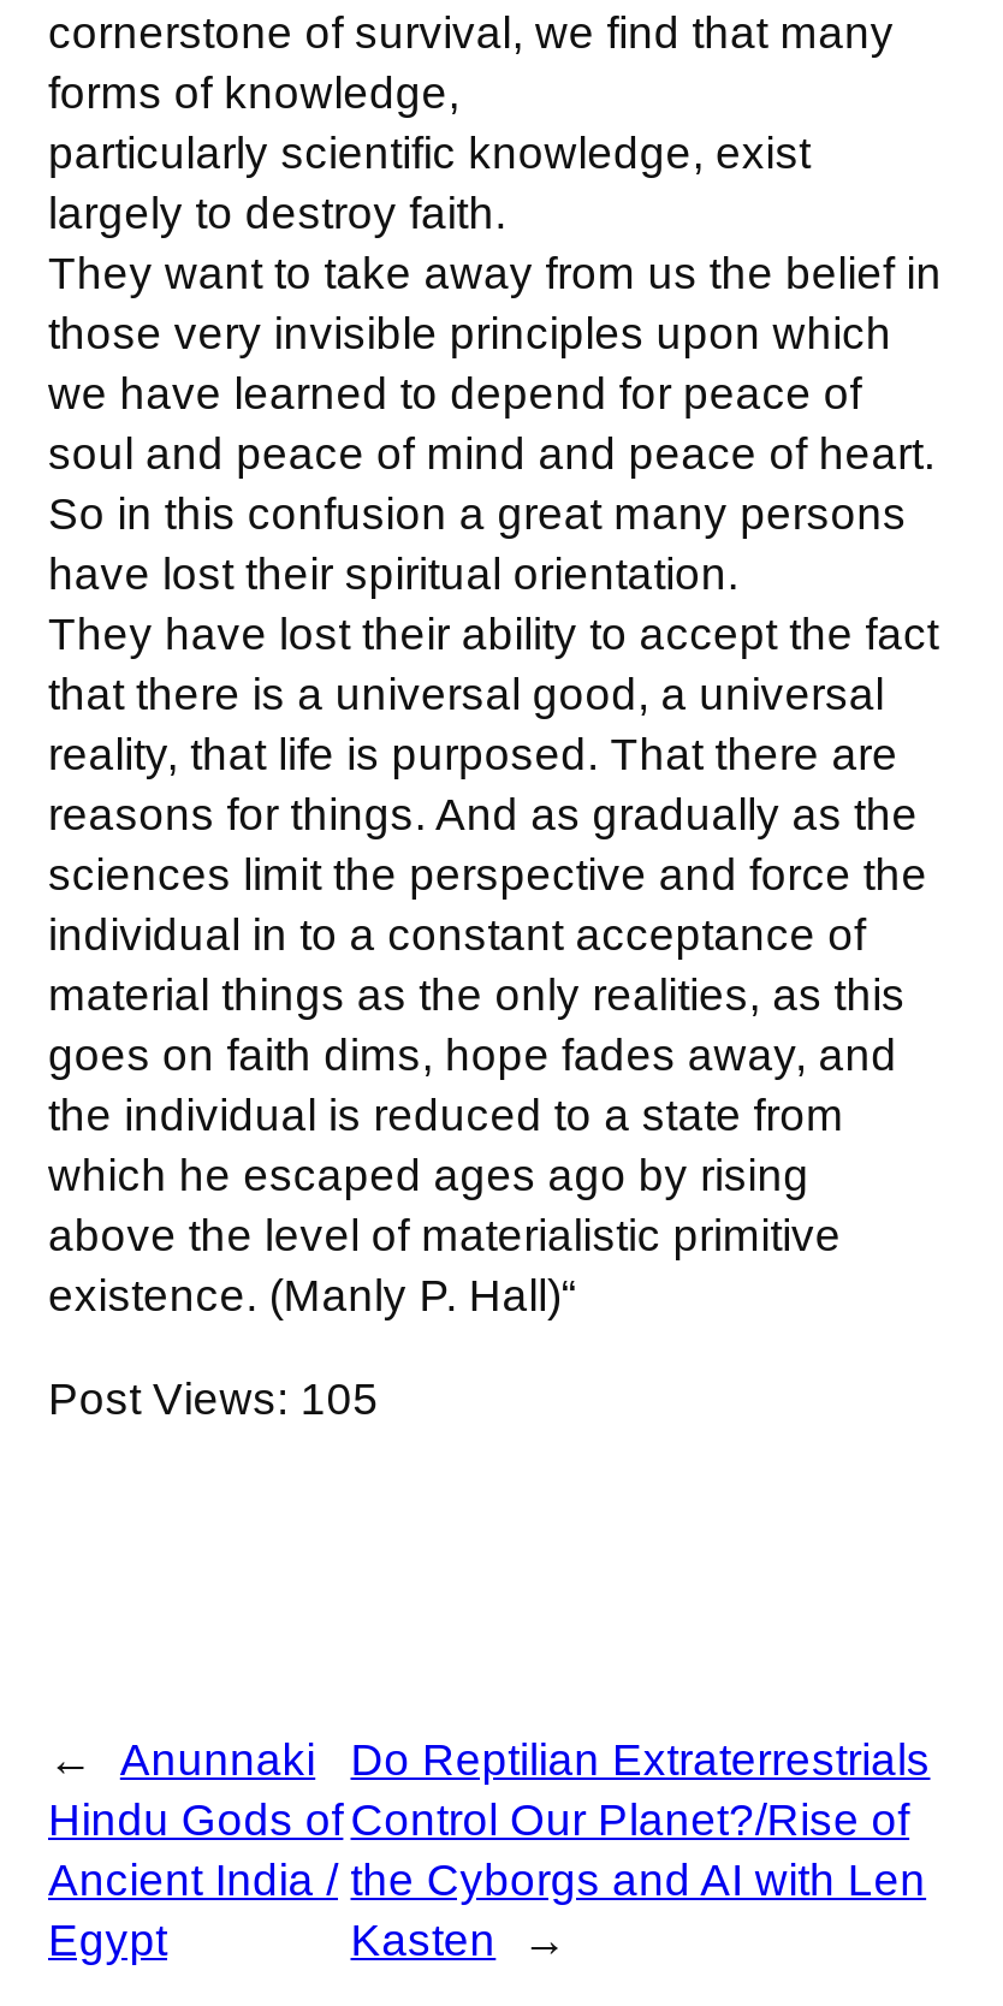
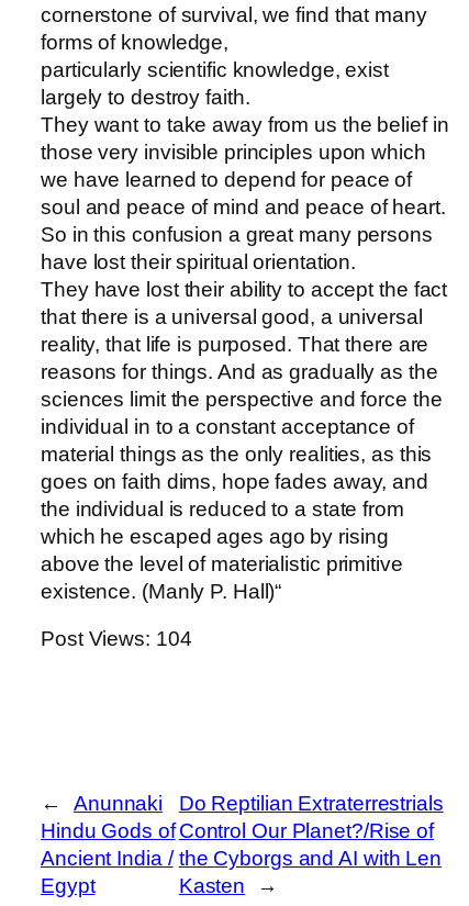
[48,1375,379,1425] Post Views: 105 -> [41,628,192,651] Post Views: 104

